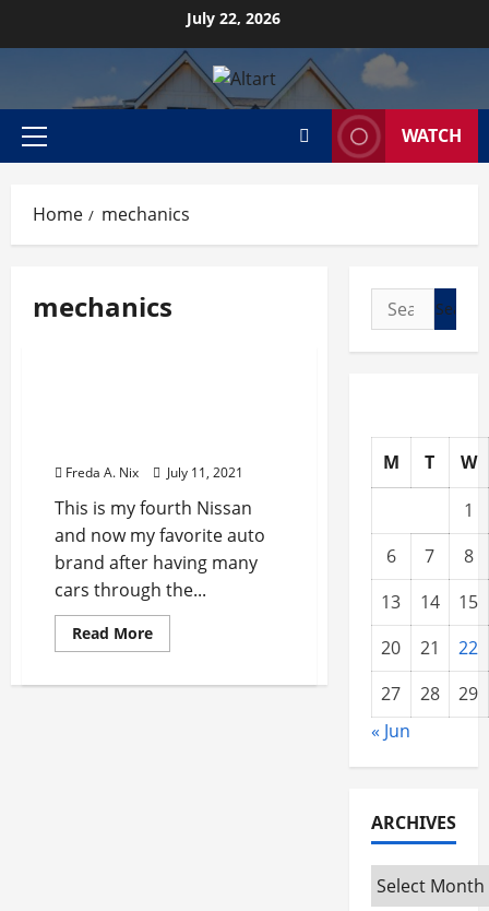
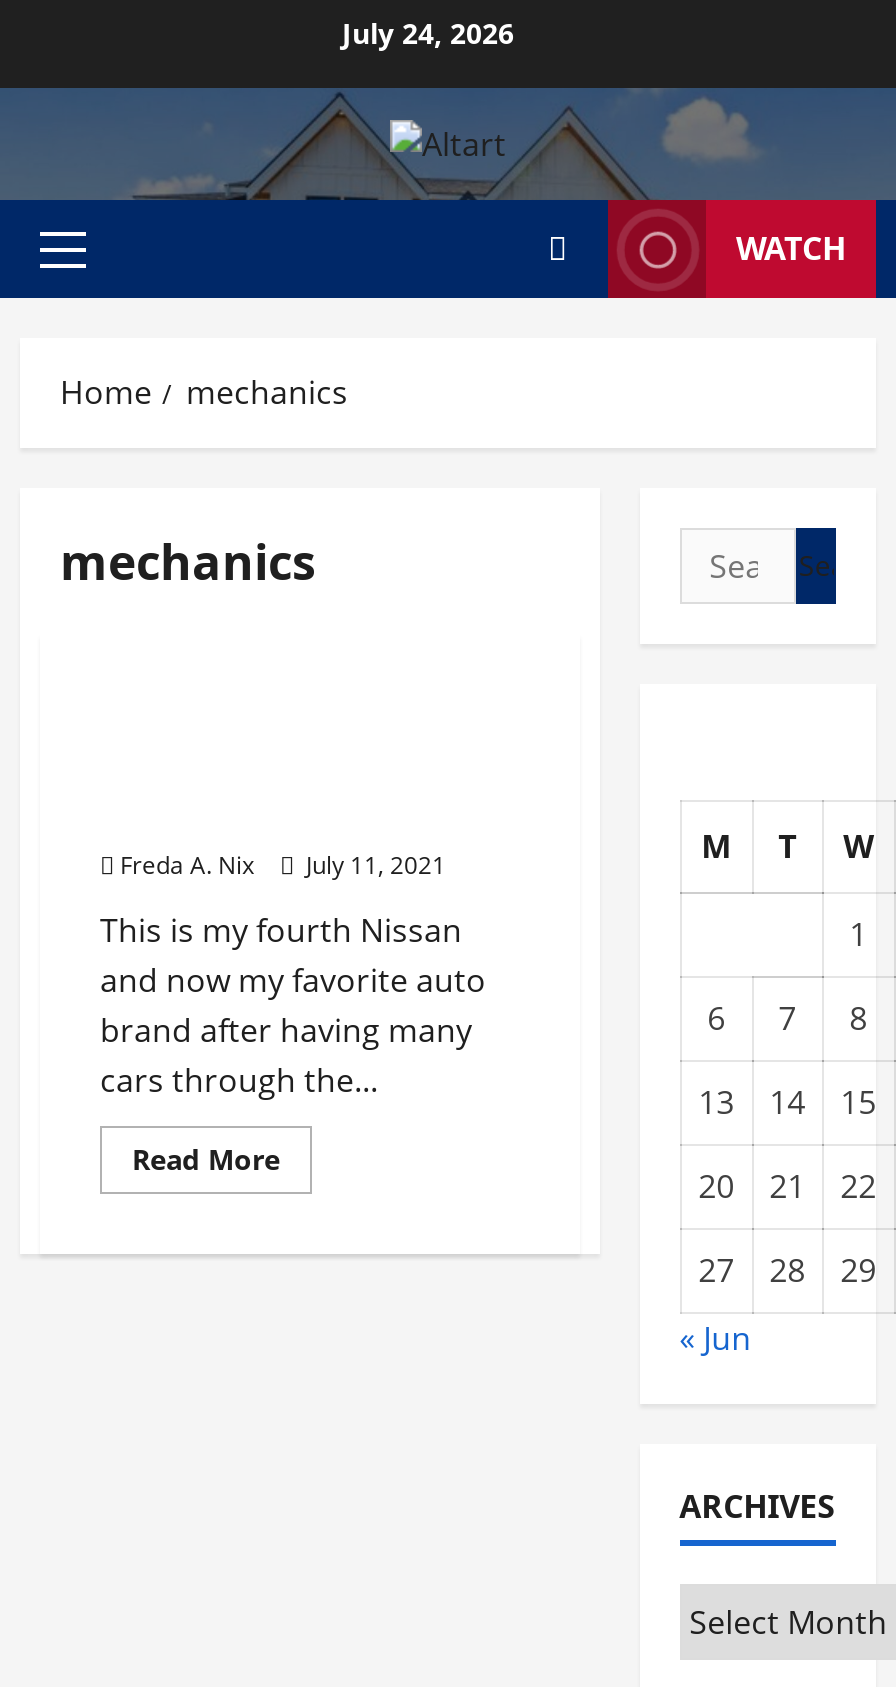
[187,8,281,28] July 22, 2026 -> [342,14,514,52] July 24, 2026

